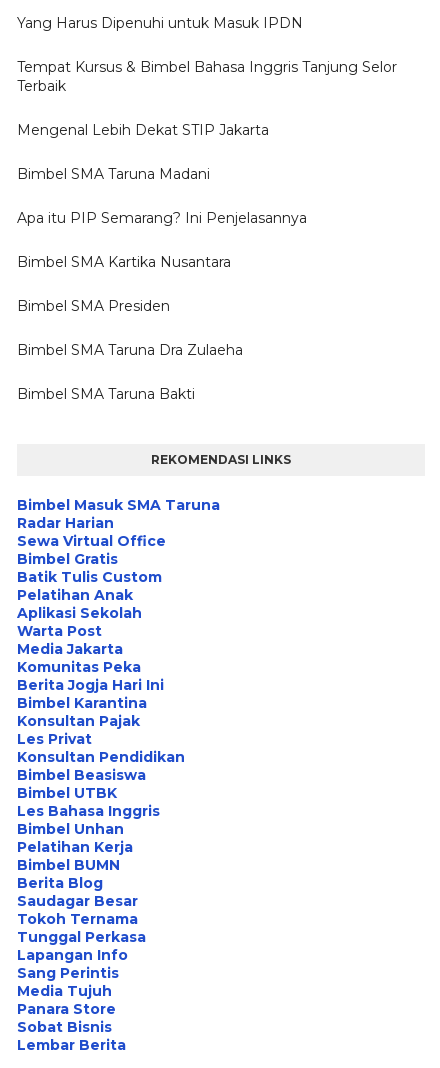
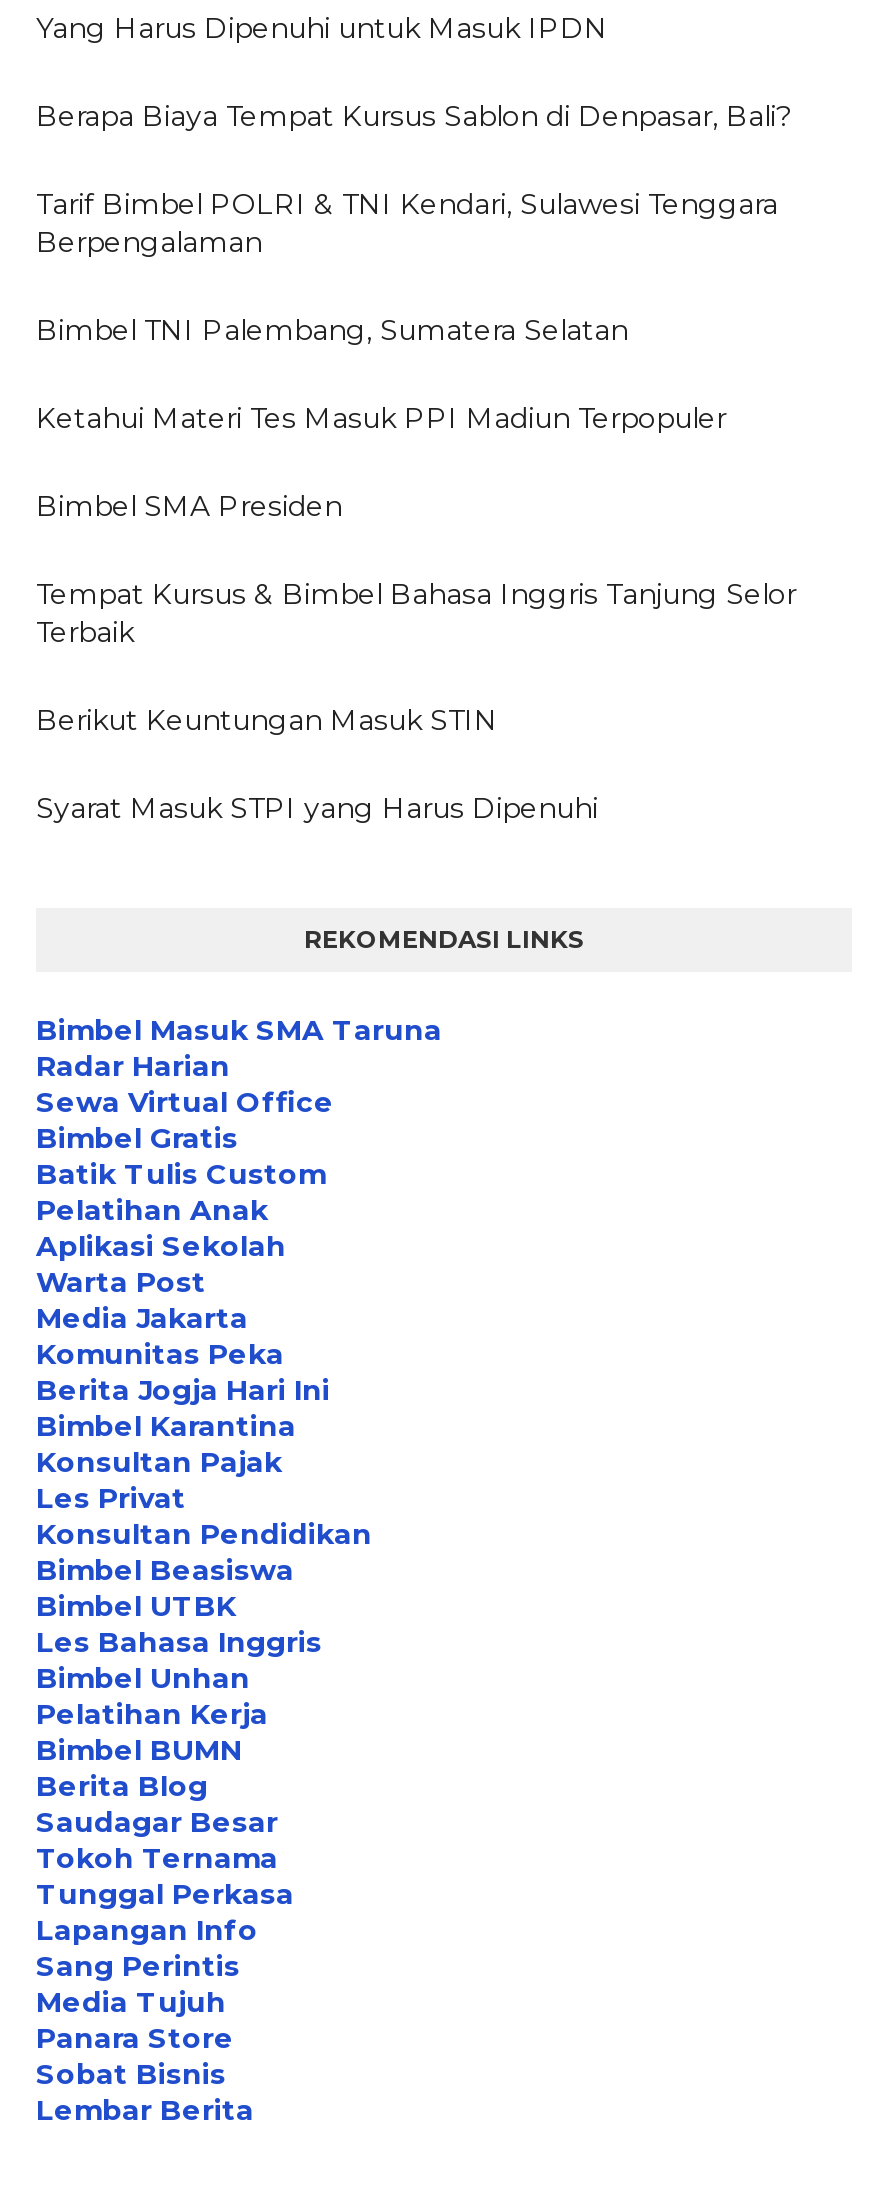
none -> [36,98,792,436] Berapa Biaya Tempat Kursus Sablon di Denpasar, Bali? | Tarif Bimbel POLRI & TNI Kendari, Sulawesi Tenggara | Berpengalaman | Bimbel TNI Palembang, Sumatera Selatan | Ketahui Materi Tes Masuk PPI Madiun Terpopuler
moved [17,58,397,95] -> [36,576,796,650]: Tempat Kursus & Bimbel Bahasa Inggris Tanjung Selor | Terbaik
[17,121,307,403] Mengenal Lebih Dekat STIP Jakarta | Bimbel SMA Taruna Madani | Apa itu PIP Semarang? Ini Penjelasannya | Bimbel SMA Kartika Nusantara | Bimbel SMA Taruna Dra Zulaeha | Bimbel SMA Taruna Bakti -> [36,702,598,826] Berikut Keuntungan Masuk STIN | Syarat Masuk STPI yang Harus Dipenuhi
moved [17,297,170,315] -> [36,488,342,524]: Bimbel SMA Presiden

